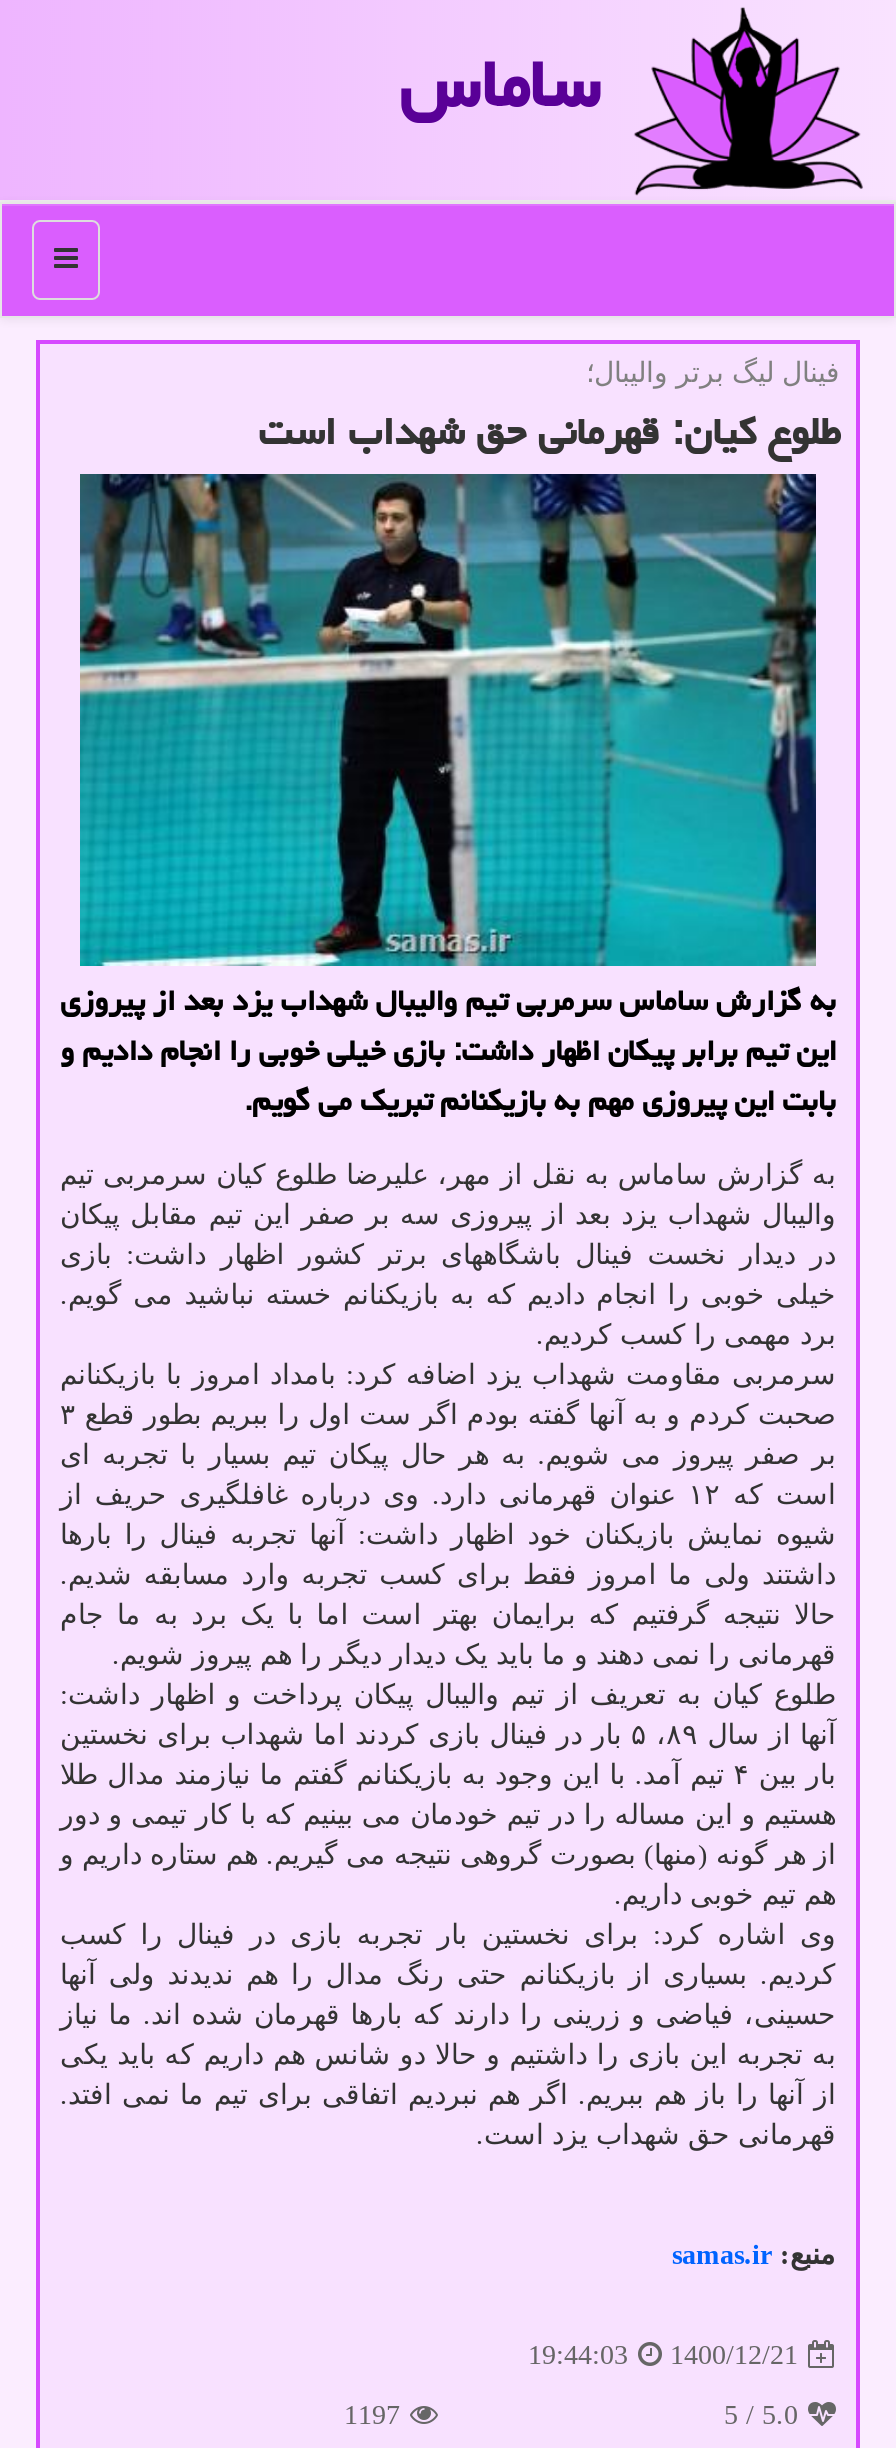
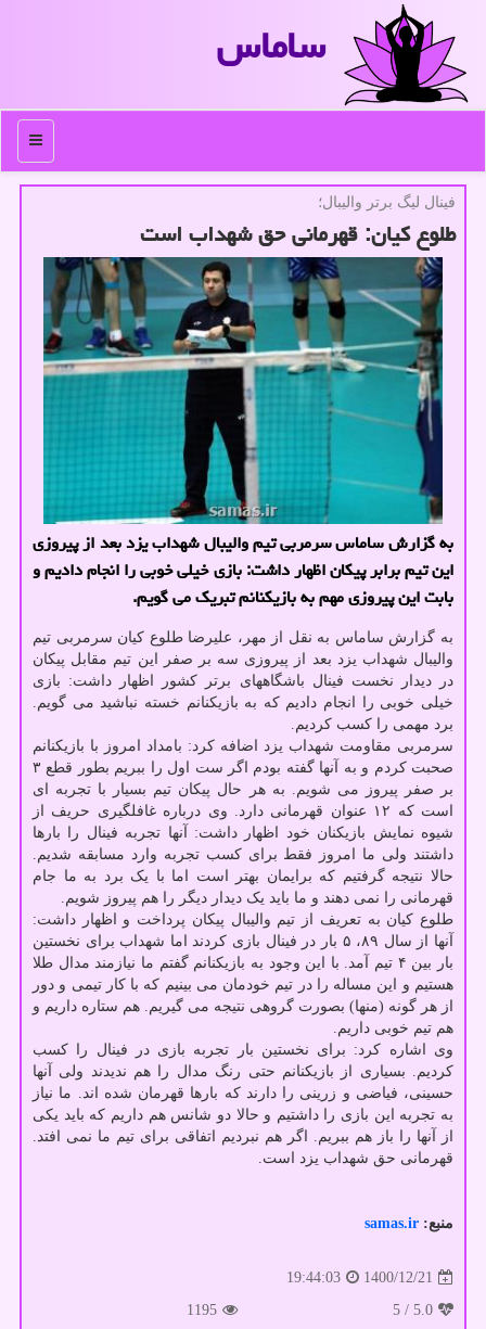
[344,2401,400,2431] 1197 -> [187,1302,217,1319] 1195

